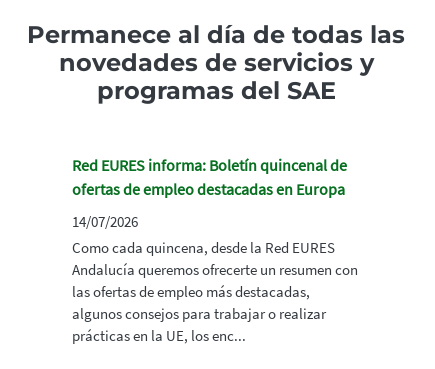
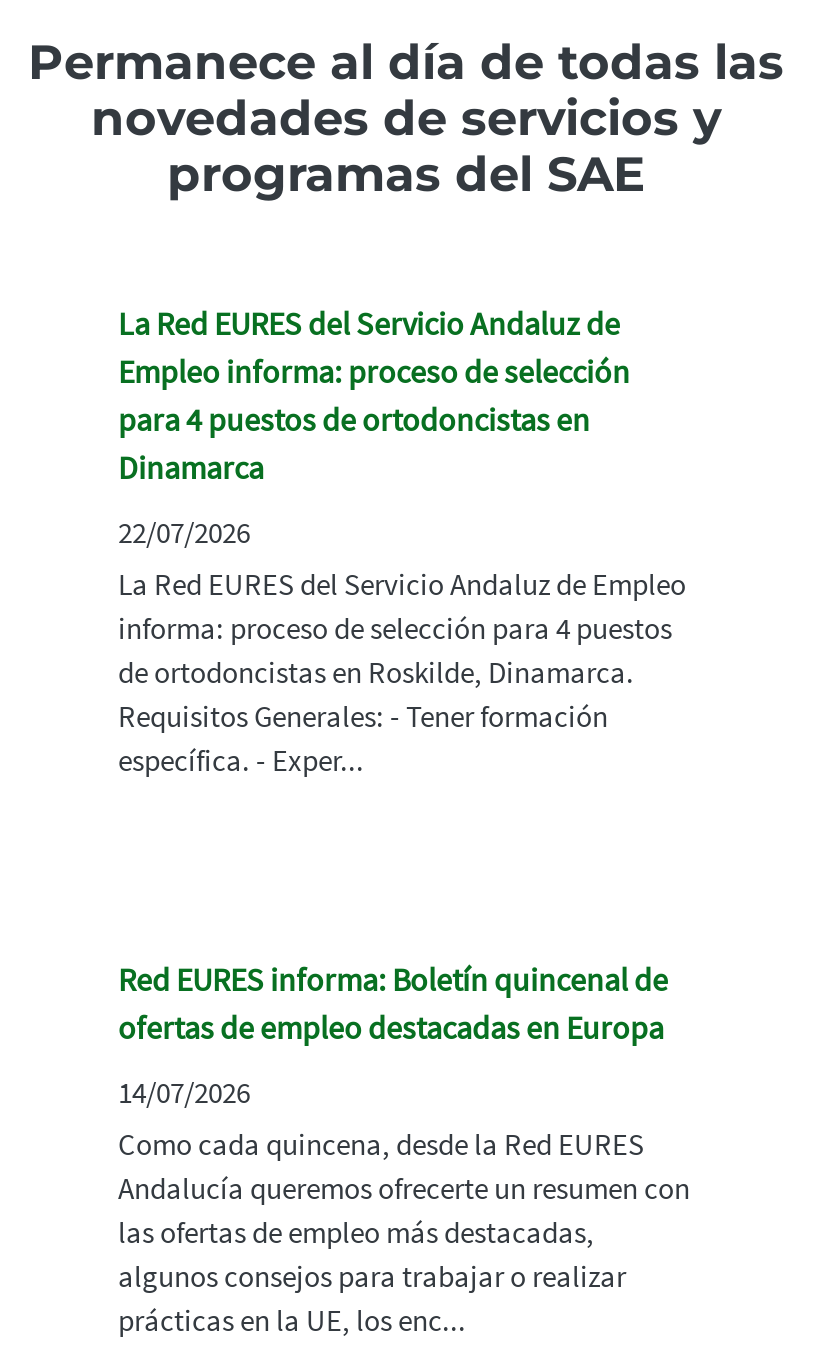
none -> [118,303,686,779] La Red EURES del Servicio Andaluz de | Empleo informa: proceso de selección | para 4 puestos de ortodoncistas en | Dinamarca | 22/07/2026 | La Red EURES del Servicio Andaluz de Empleo | informa: proceso de selección para 4 puestos | de ortodoncistas en Roskilde, Dinamarca. | Requisitos Generales: - Tener formación | específica. - Exper...

